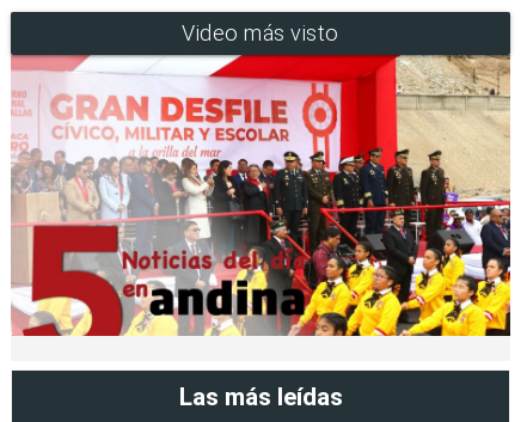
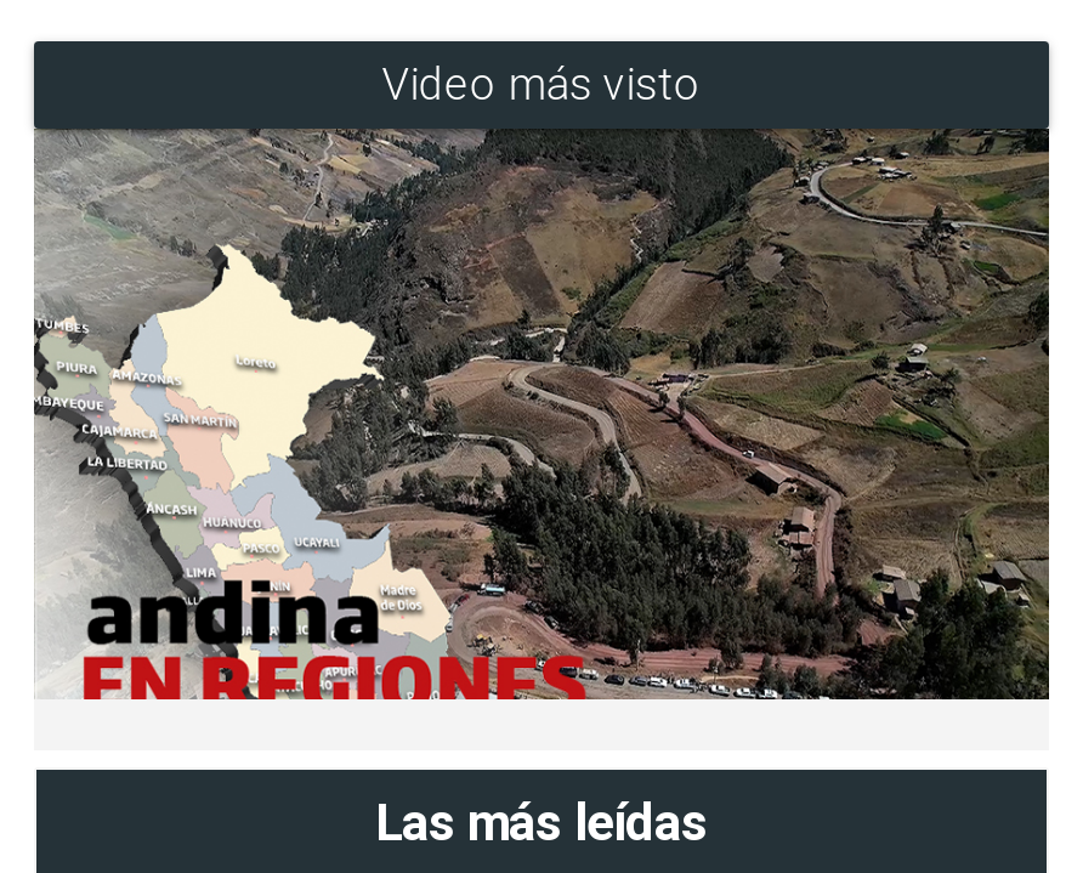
[11,54,511,337] [image] -> [32,129,1051,702] [image]

